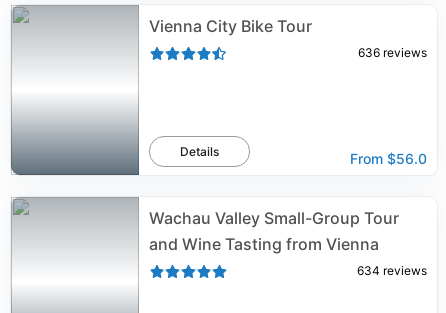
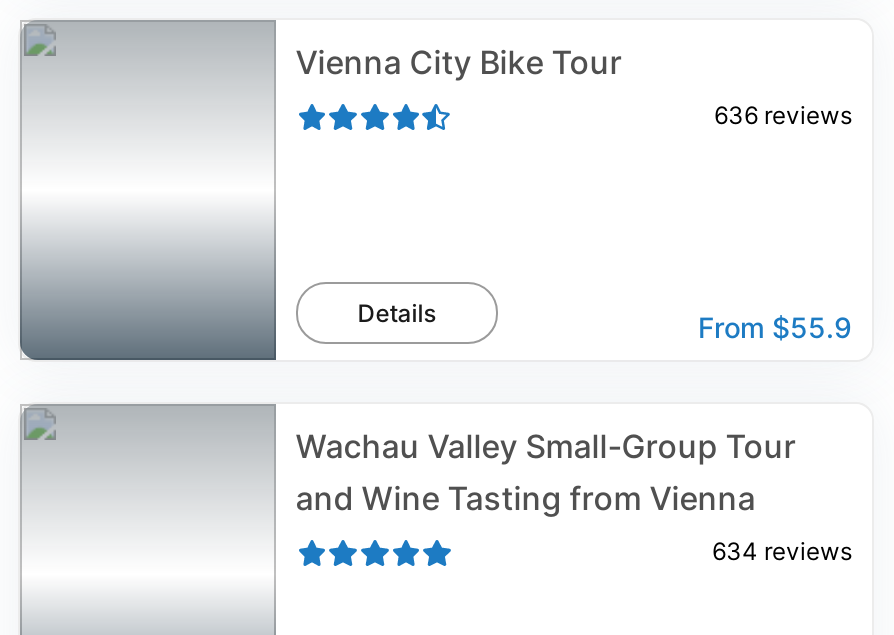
[350,150,427,167] From $56.0 -> [698,310,852,344] From $55.9

